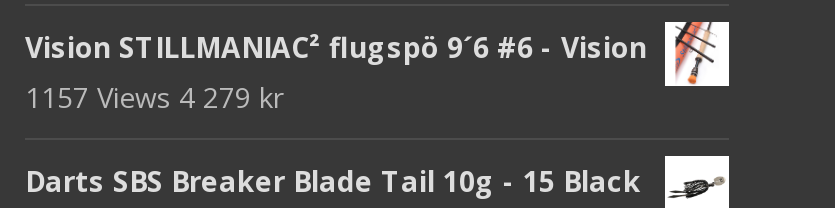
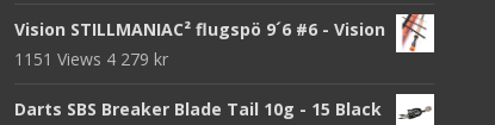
[25,78,283,116] 1157 Views 4 279 kr -> [14,48,168,70] 1151 Views 4 279 kr

